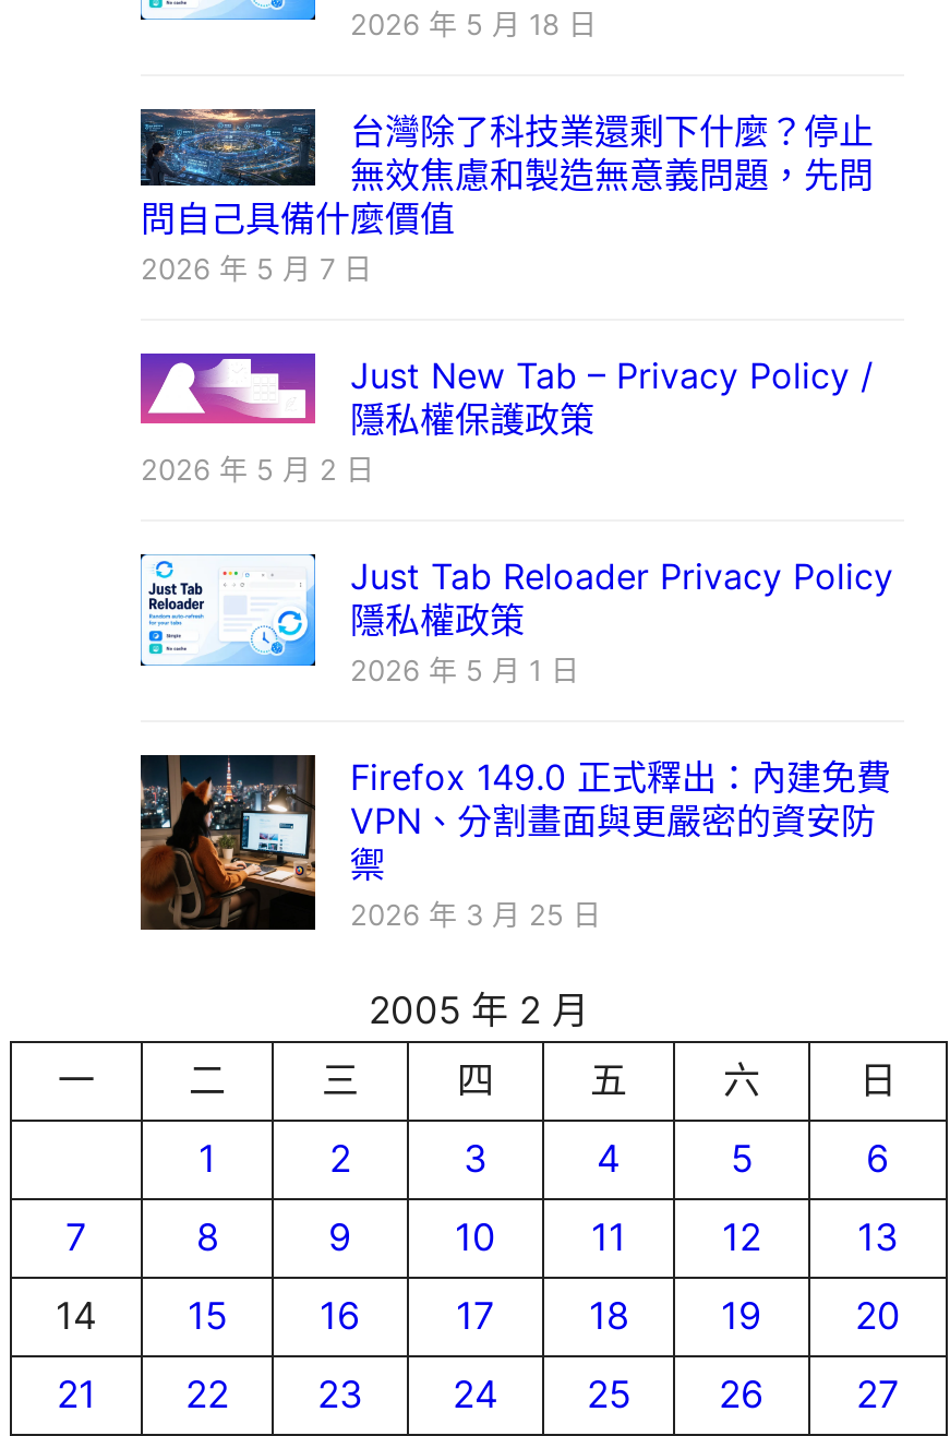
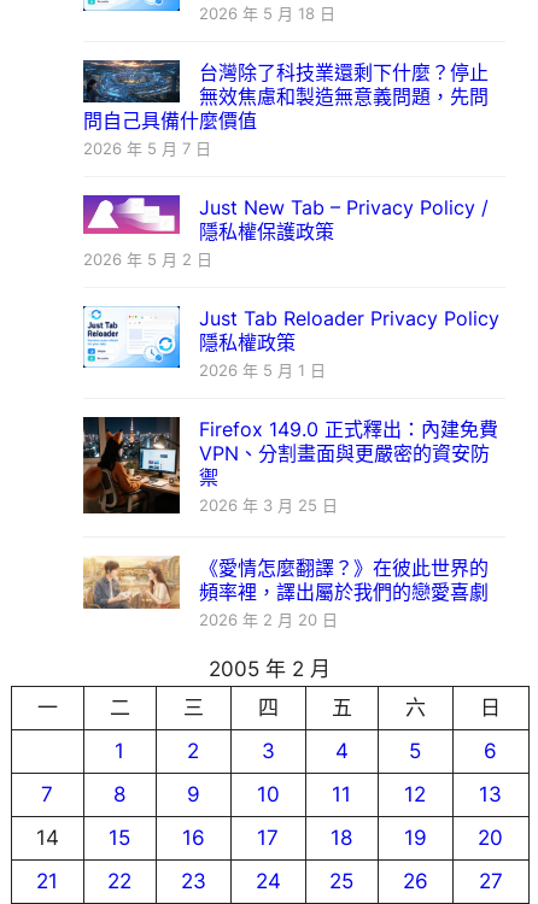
none -> [82,554,489,630] [image] | 《愛情怎麼翻譯？》在彼此世界的 | 頻率裡，譯出屬於我們的戀愛喜劇 | 2026 年 2 月 20 日

